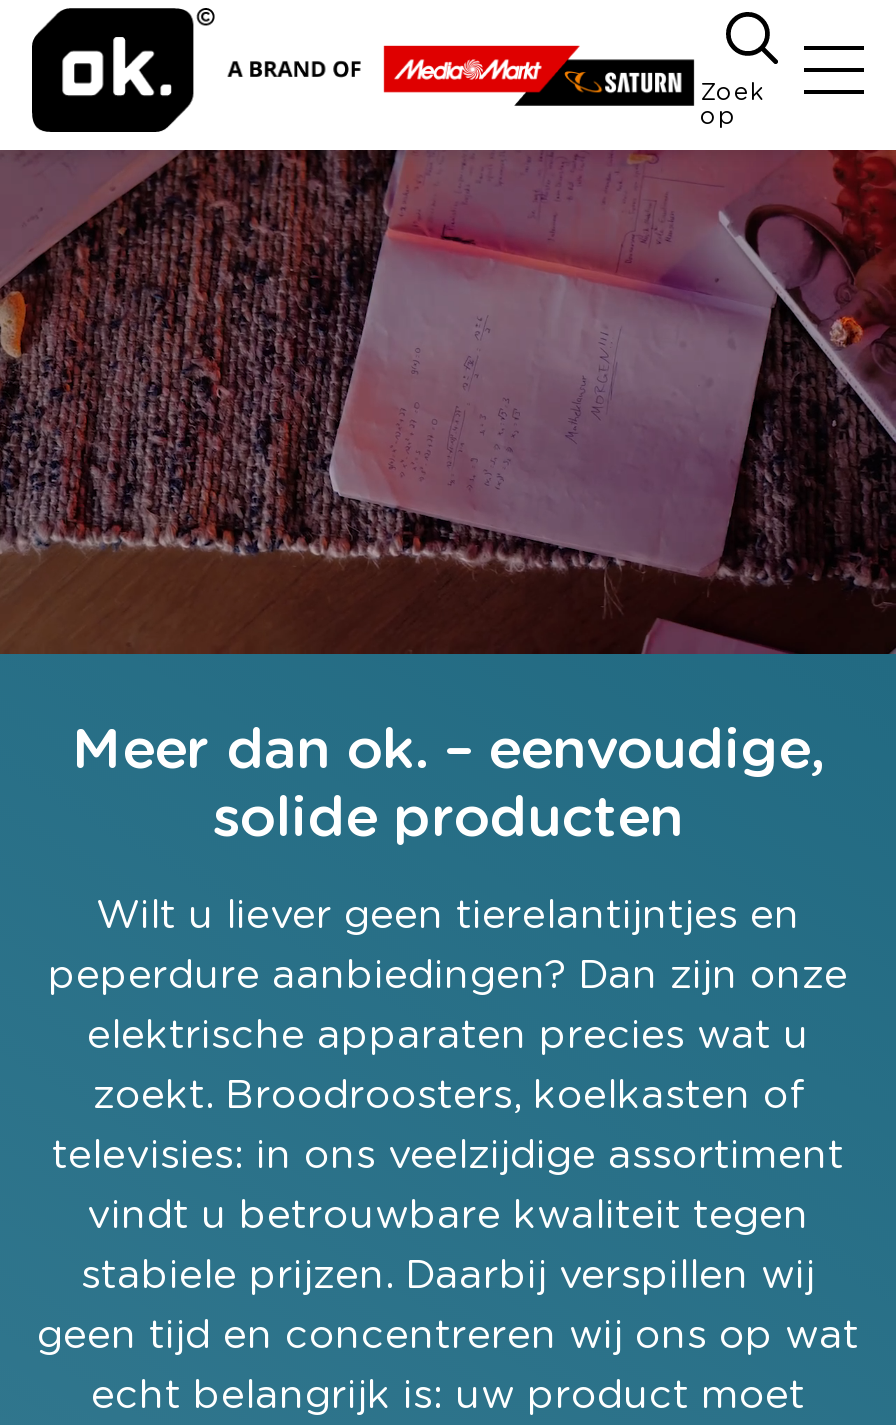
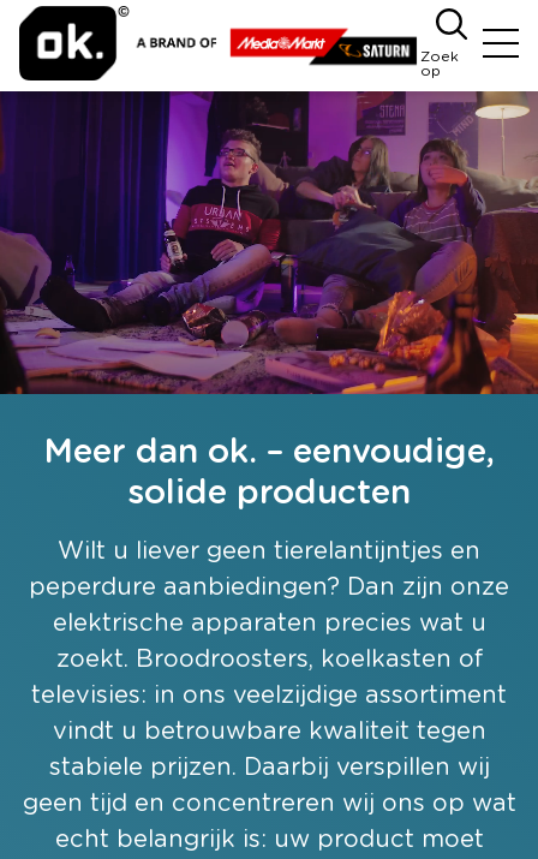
[6,148,890,656] [image] -> [4,90,534,395] [image]

